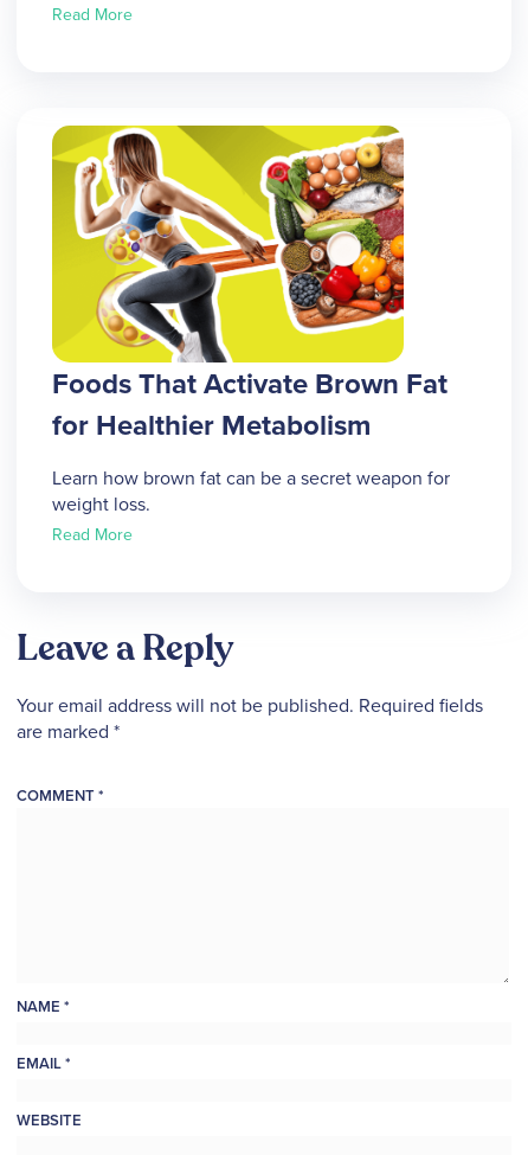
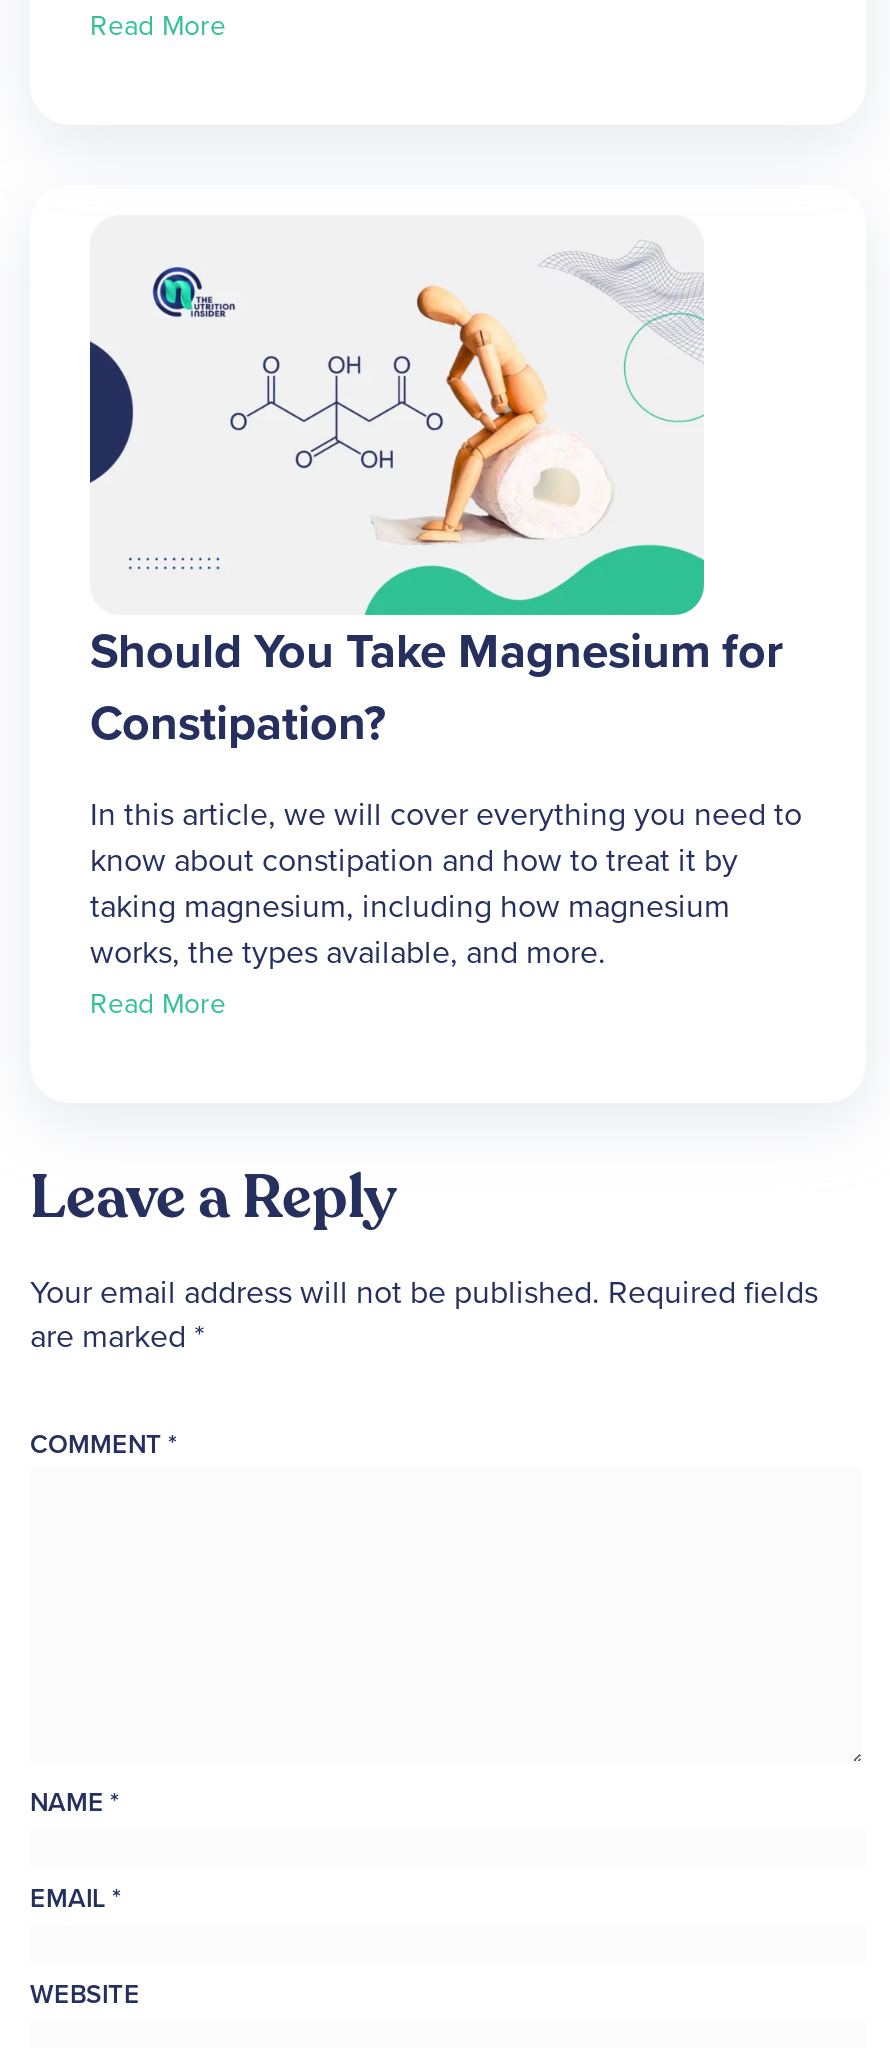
[51,124,413,296] [image] -> [88,246,706,598] [image]
[52,363,450,517] Foods That Activate Brown Fat | for Healthier Metabolism | Learn how brown fat can be a secret weapon for | weight loss. -> [90,615,802,975] Should You Take Magnesium for | Constipation? | In this article, we will cover everything you need to | know about constipation and how to treat it by | taking magnesium, including how magnesium | works, the types available, and more.

